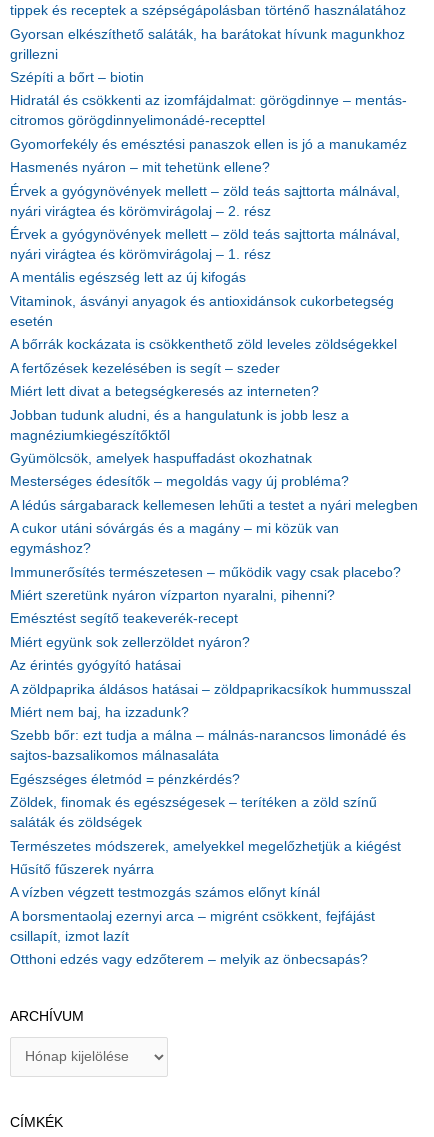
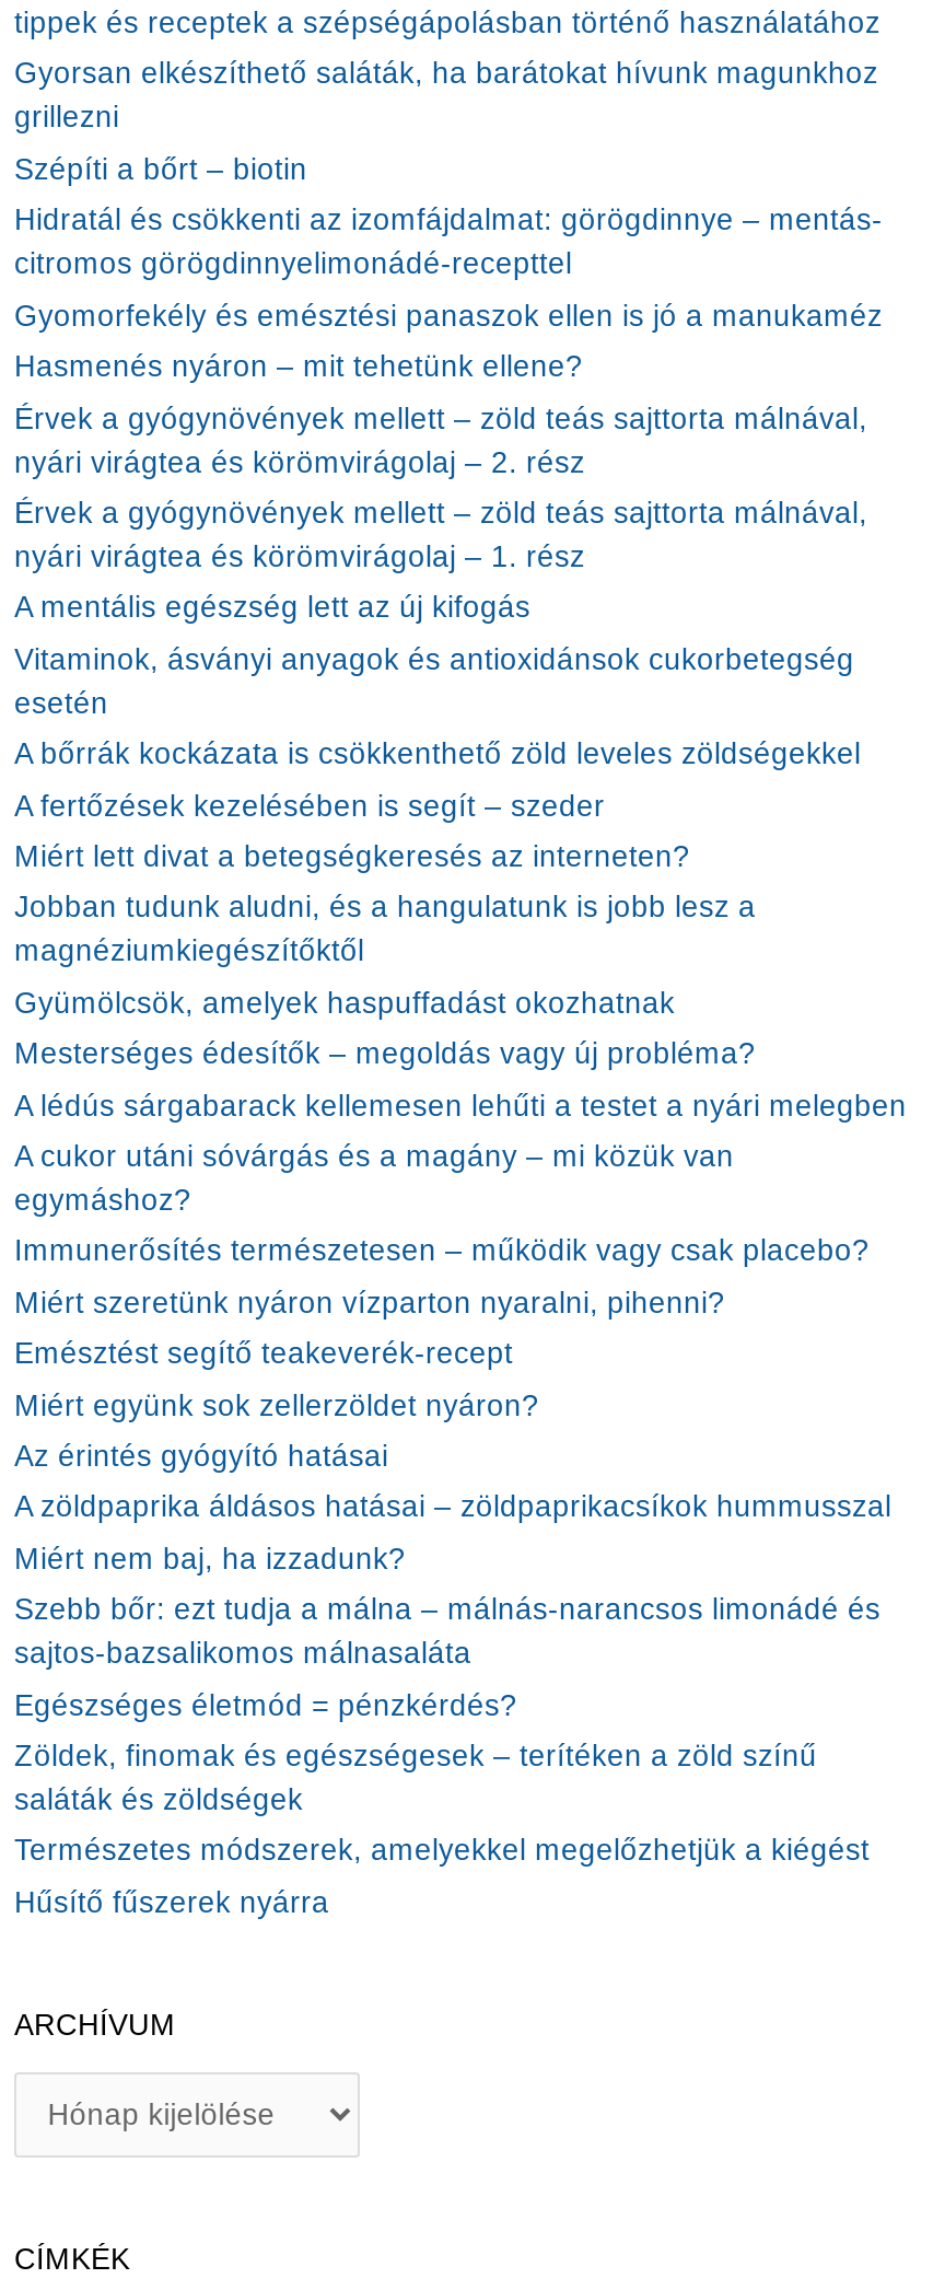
[10,885,375,967] A vízben végzett testmozgás számos előnyt kínál | A borsmentaolaj ezernyi arca – migrént csökkent, fejfájást | csillapít, izmot lazít | Otthoni edzés vagy edzőterem – melyik az önbecsapás? -> none

